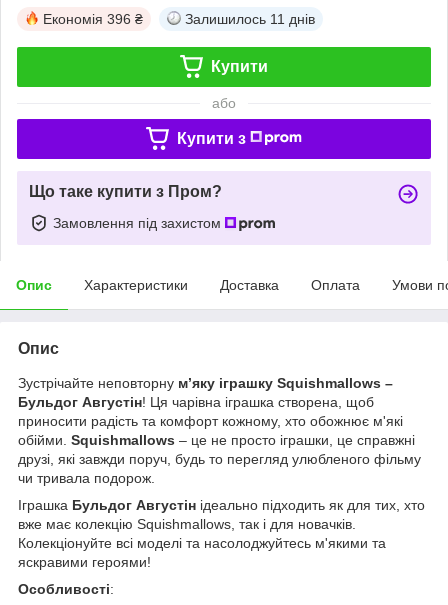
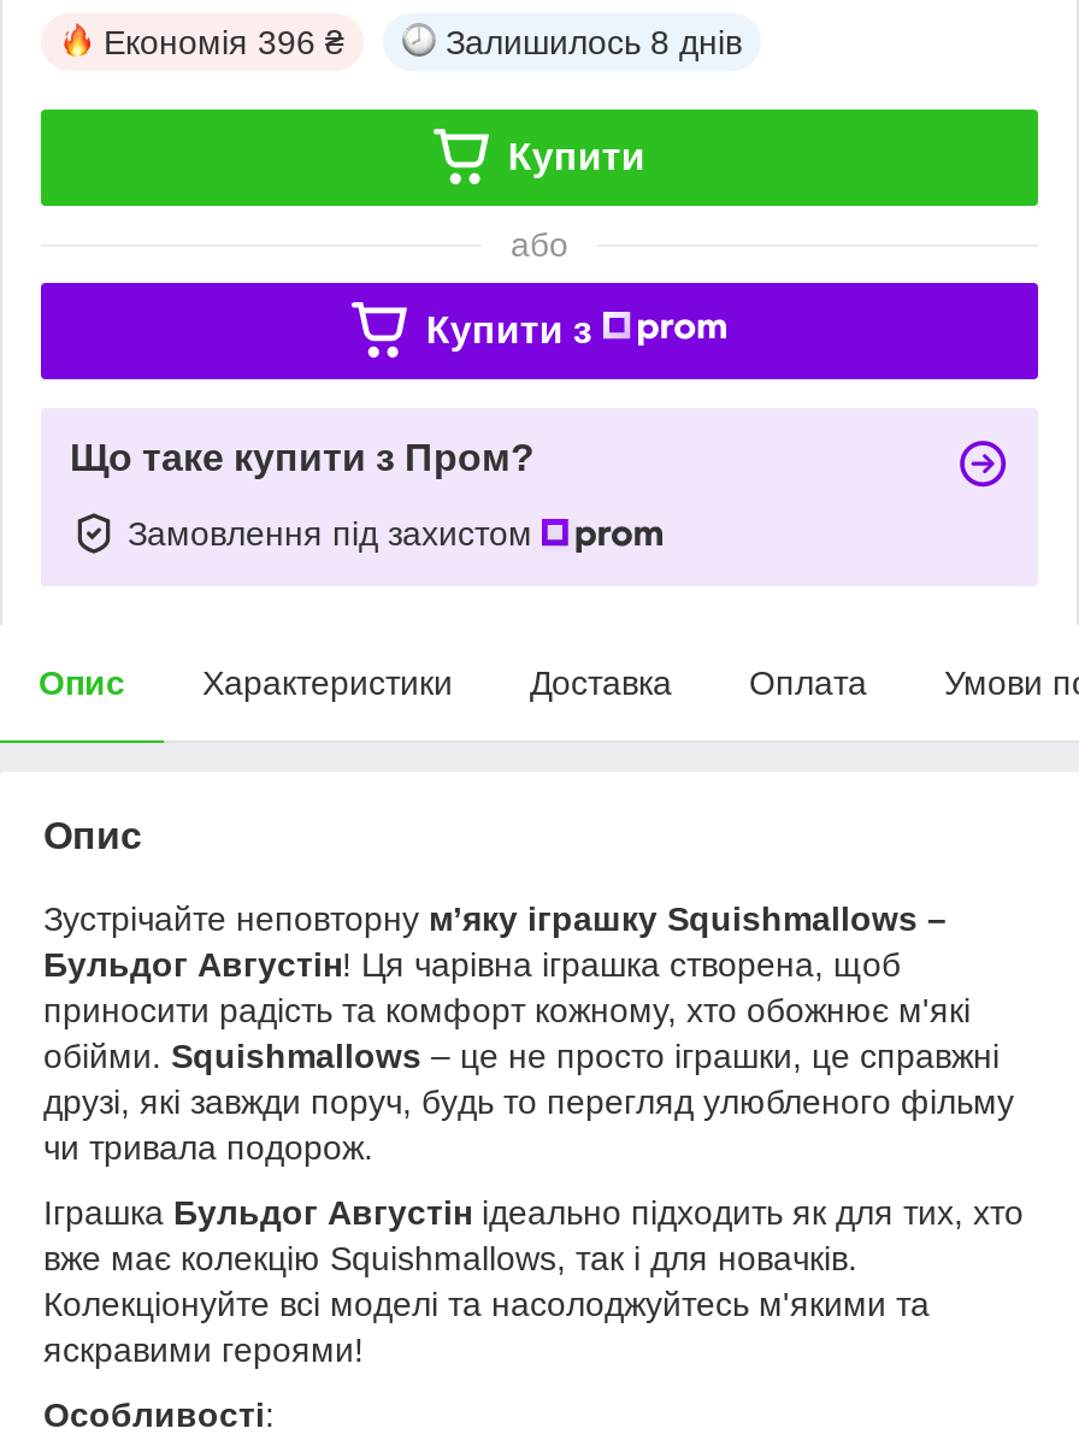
[185,11,315,27] Залишилось 11 днів -> [446,22,742,61] Залишилось 8 днів

